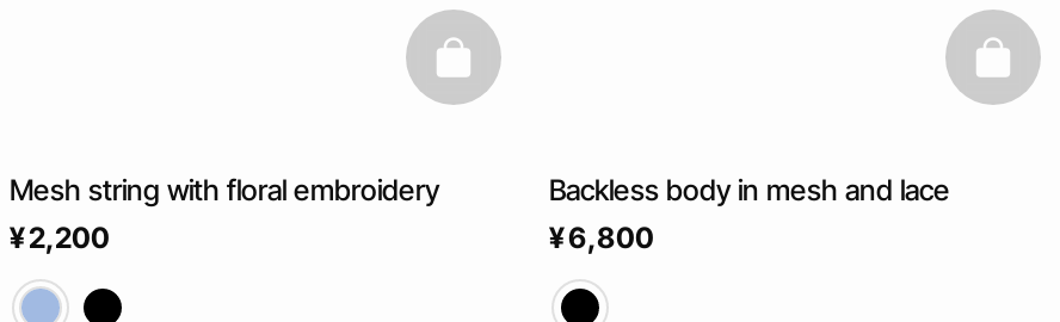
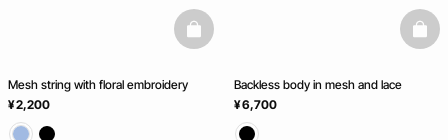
[549,219,654,255] ¥ 6,800 -> [234,97,277,112] ¥ 6,700

